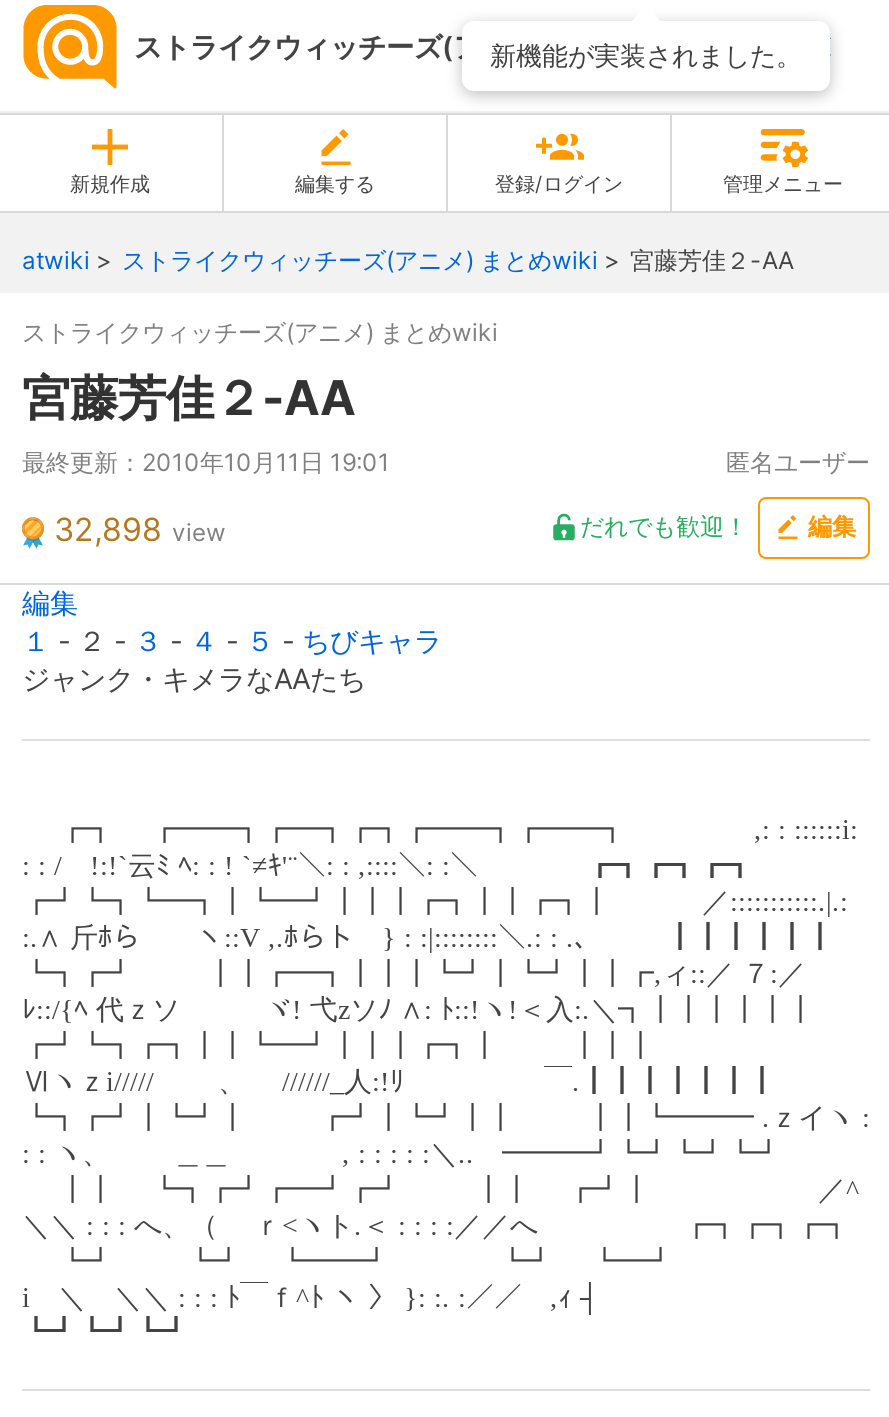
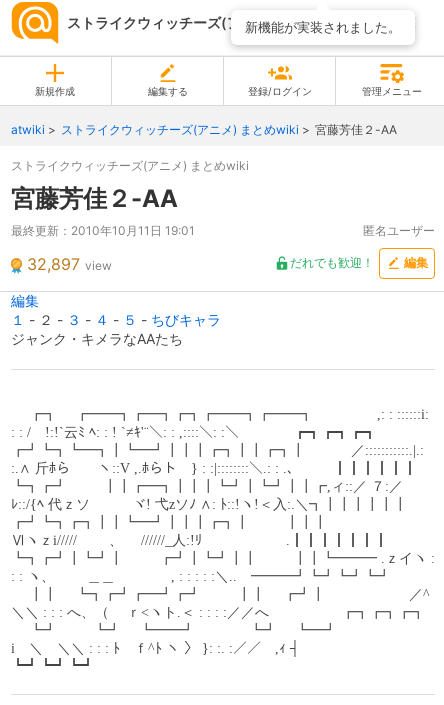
[54,508,226,548] 32,898 view -> [27,253,112,273] 32,897 view

